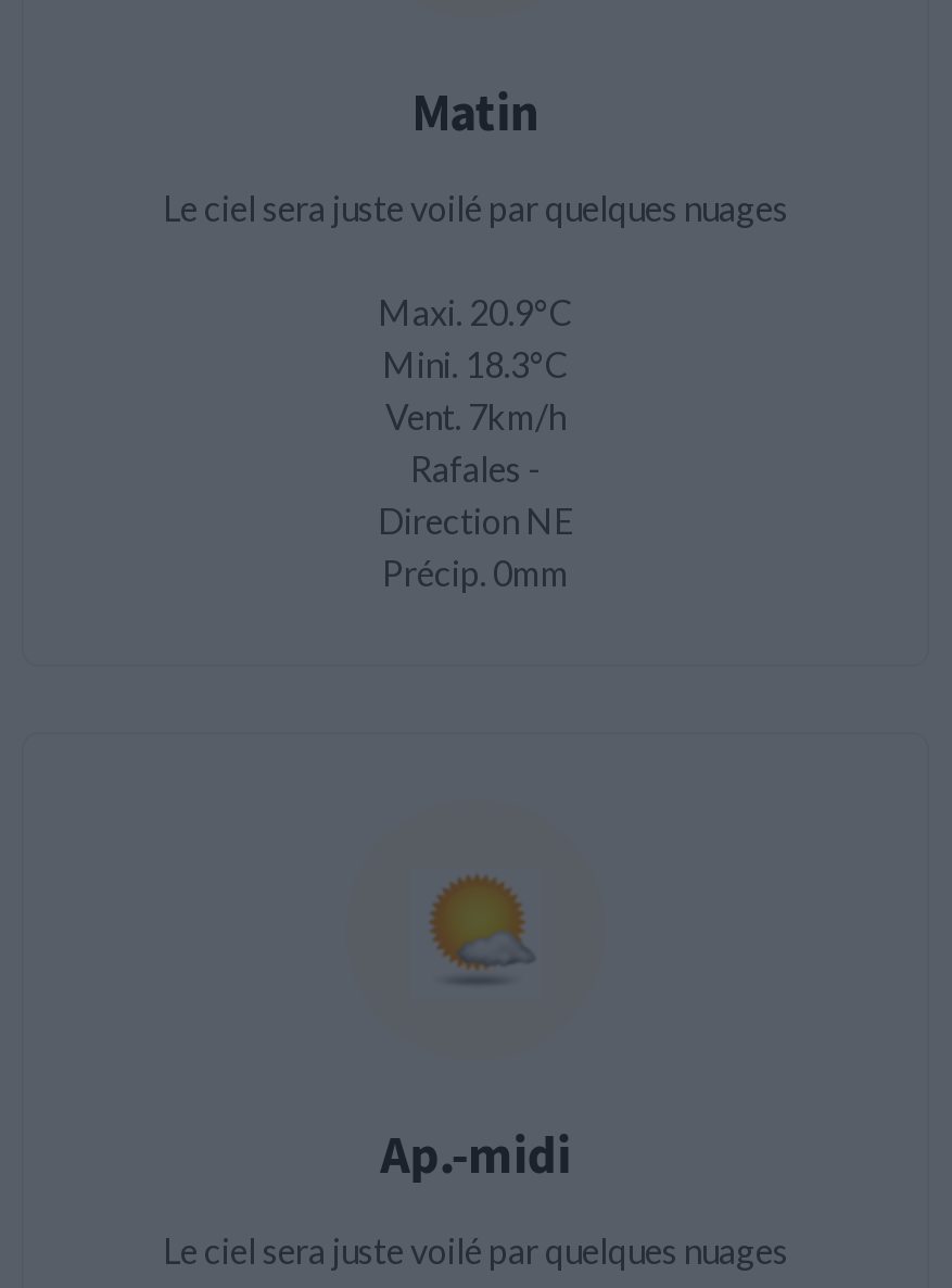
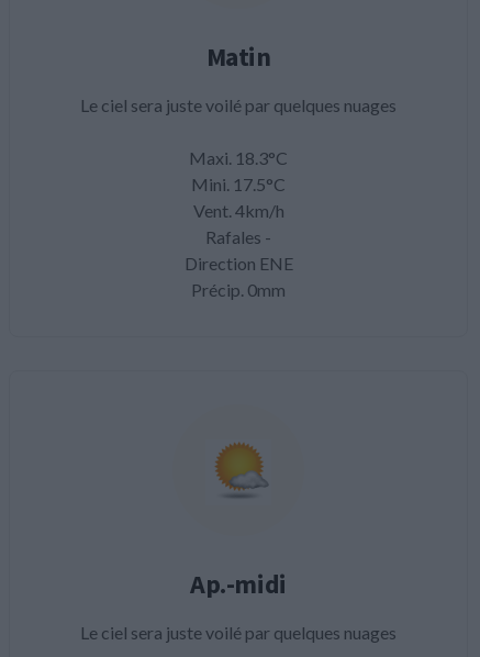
[378,291,573,332] Maxi. 20.9°C -> [189,147,288,168] Maxi. 18.3°C
[382,343,569,384] Mini. 18.3°C -> [191,174,286,194] Mini. 17.5°C
[385,395,566,437] Vent. 7km/h -> [193,200,284,221] Vent. 4km/h
[378,500,573,541] Direction NE -> [184,253,293,274] Direction ENE

